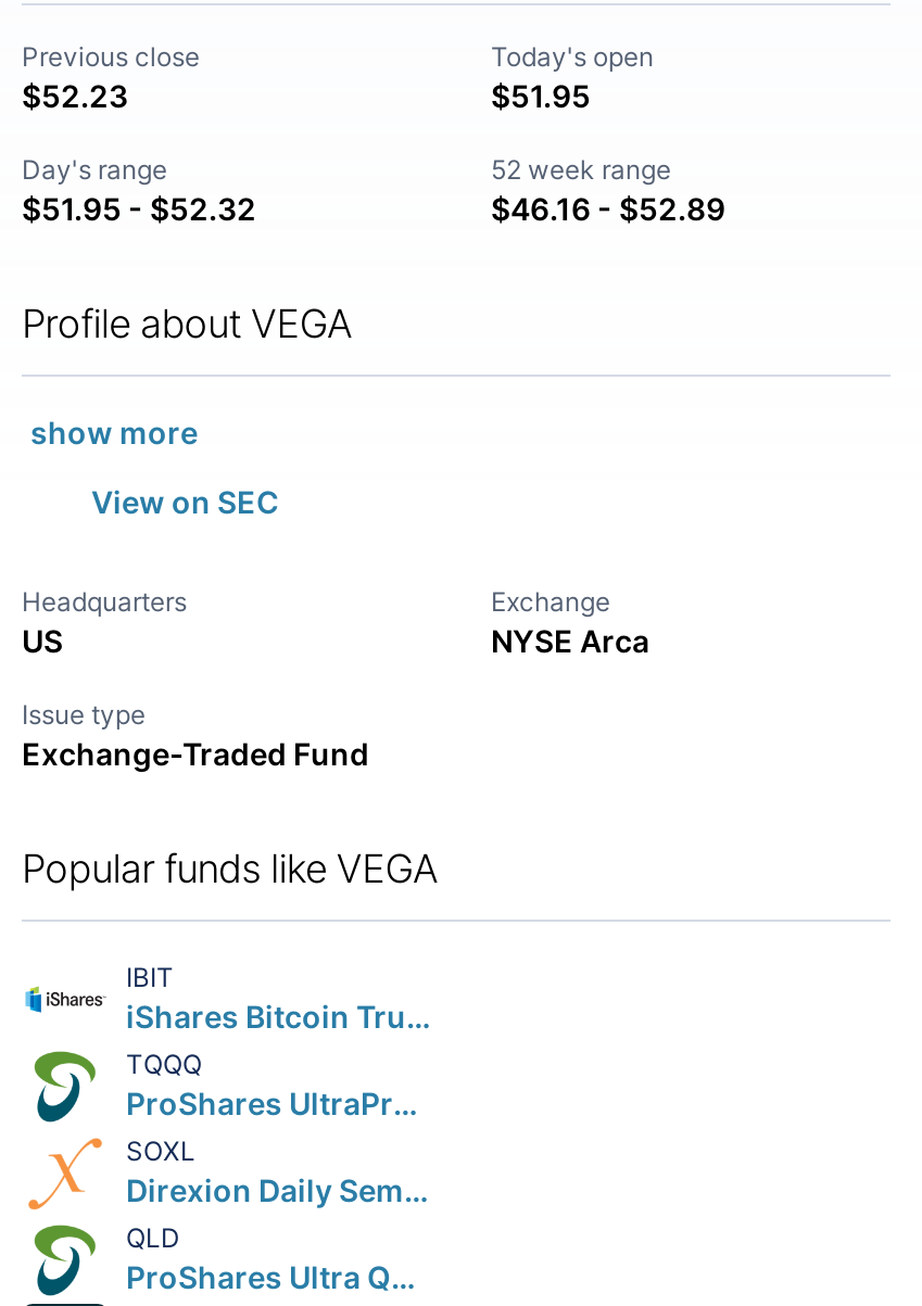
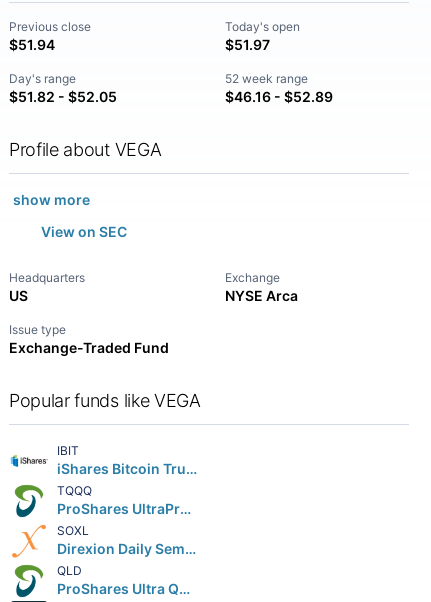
[22,77,128,114] $52.23 -> [9,36,55,53] $51.94
[491,77,591,114] $51.95 -> [225,36,270,53] $51.97
[22,190,256,227] $51.95 - $52.32 -> [9,88,117,105] $51.82 - $52.05

